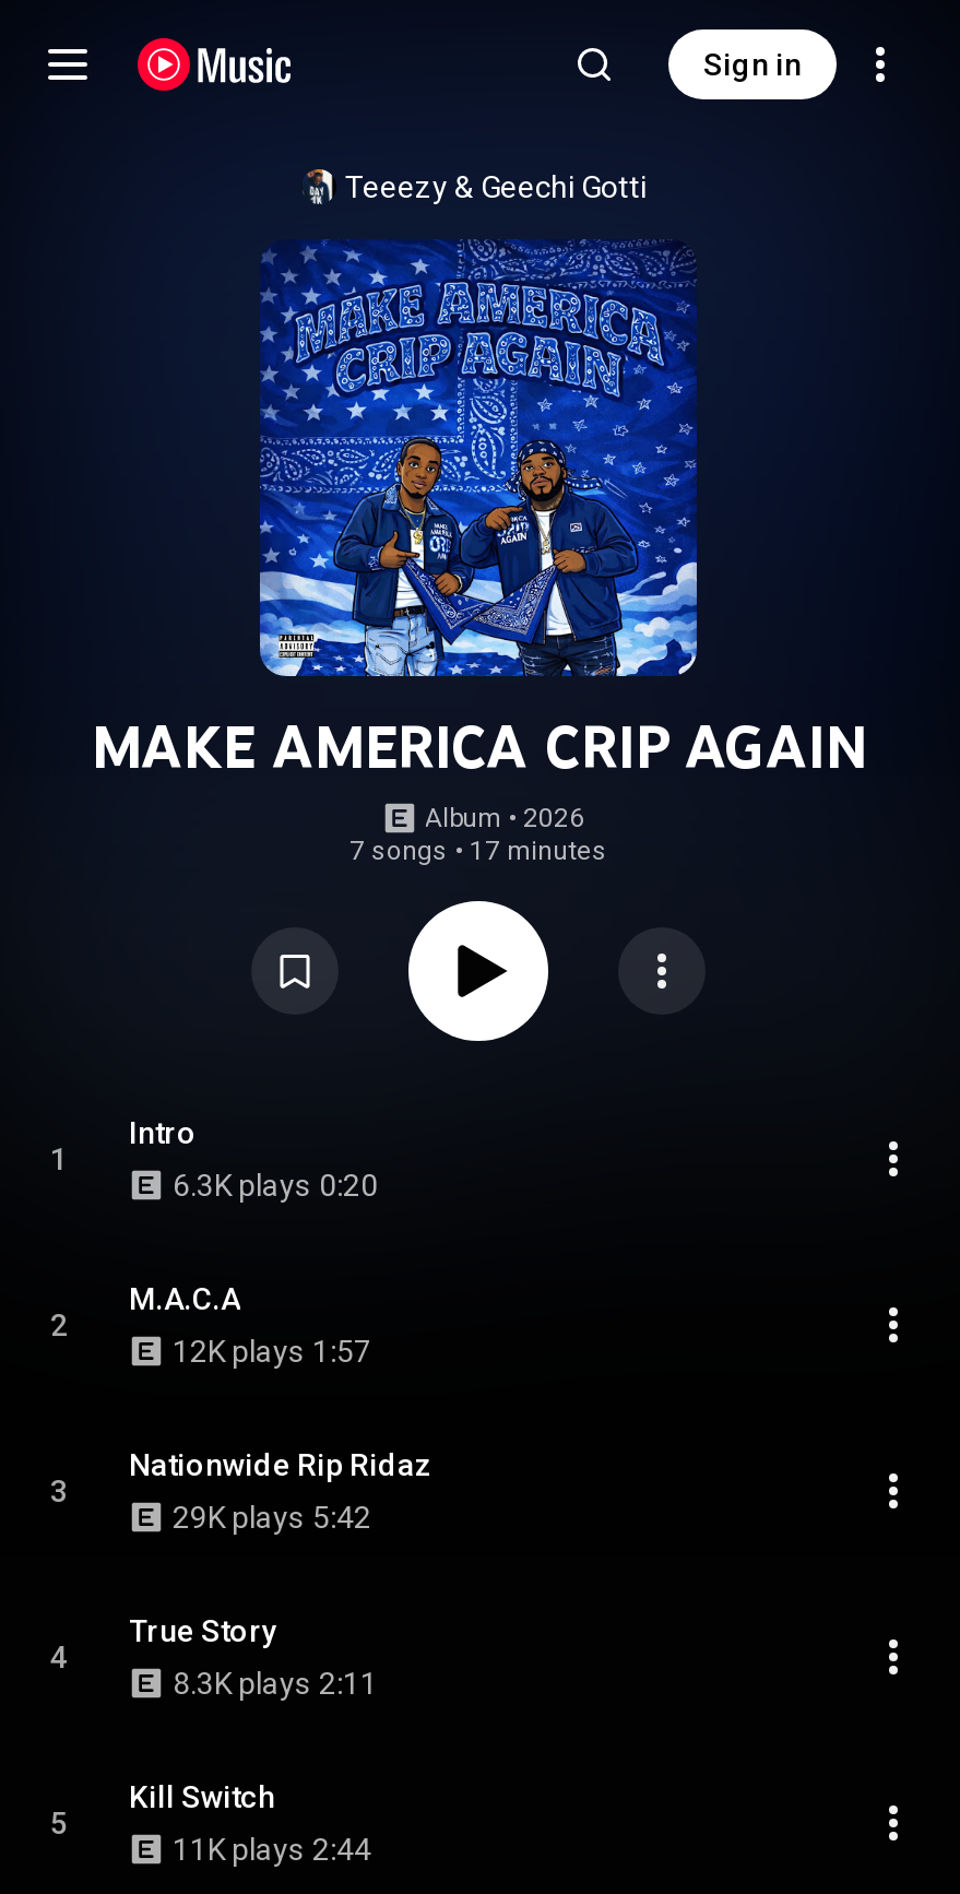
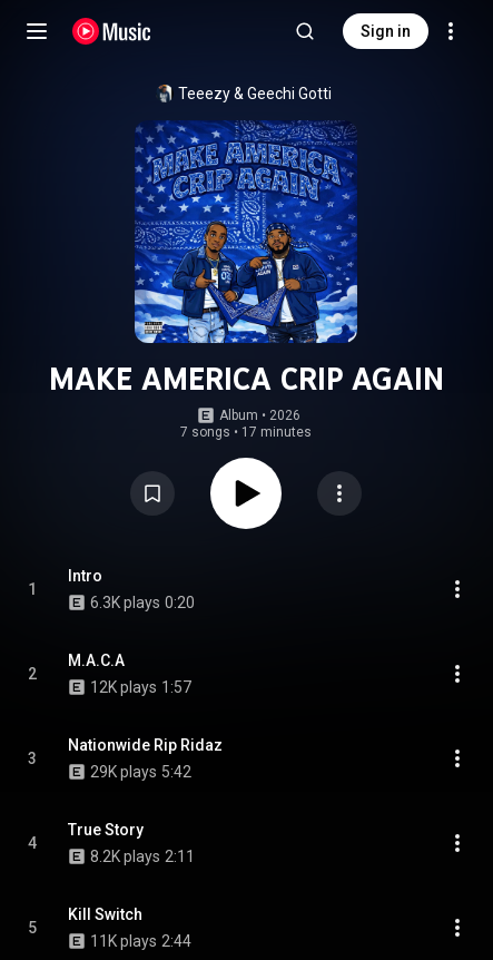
[173,1666,378,1701] 8.3K plays 2:11 -> [90,848,195,865] 8.2K plays 2:11

